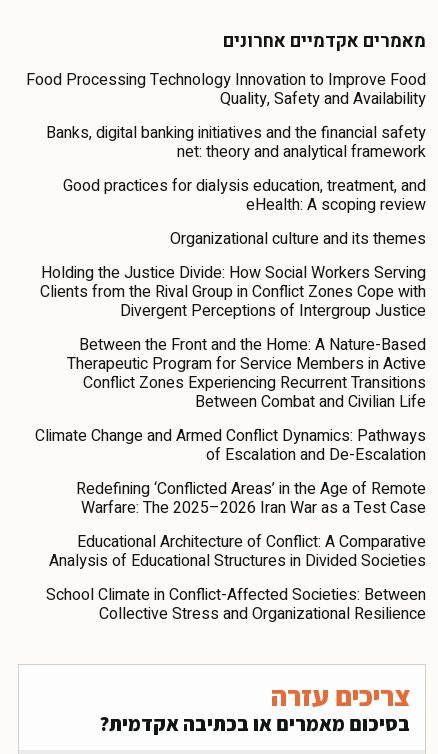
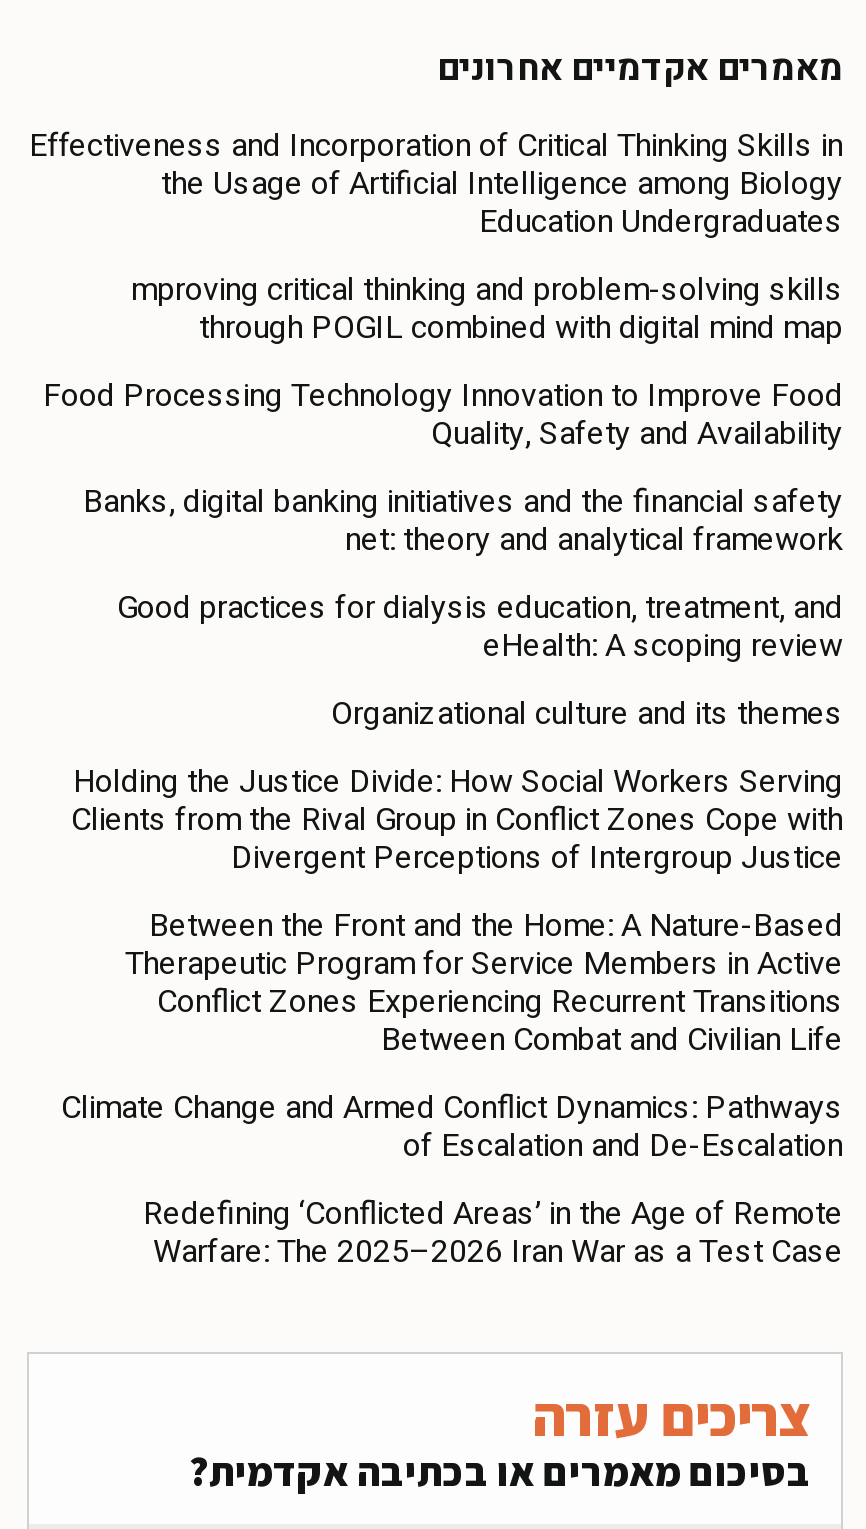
none -> [29,123,843,353] Effectiveness and Incorporation of Critical Thinking Skills in | the Usage of Artificial Intelligence among Biology | Education Undergraduates | mproving critical thinking and problem-solving skills | through POGIL combined with digital mind map
moved [26,68,426,520] -> [43,373,843,1277]: Food Processing Technology Innovation to Improve Food | Quality, Safety and Availability | Banks, digital banking initiatives and the financial safety | ... | Redefining ‘Conflicted Areas’ in the Age of Remote | Warfare: The 2025–2026 Iran War as a Test Case
[46,530,426,626] Educational Architecture of Conflict: A Comparative | Analysis of Educational Structures in Divided Societies | School Climate in Conflict-Affected Societies: Between | Collective Stress and Organizational Resilience -> none

